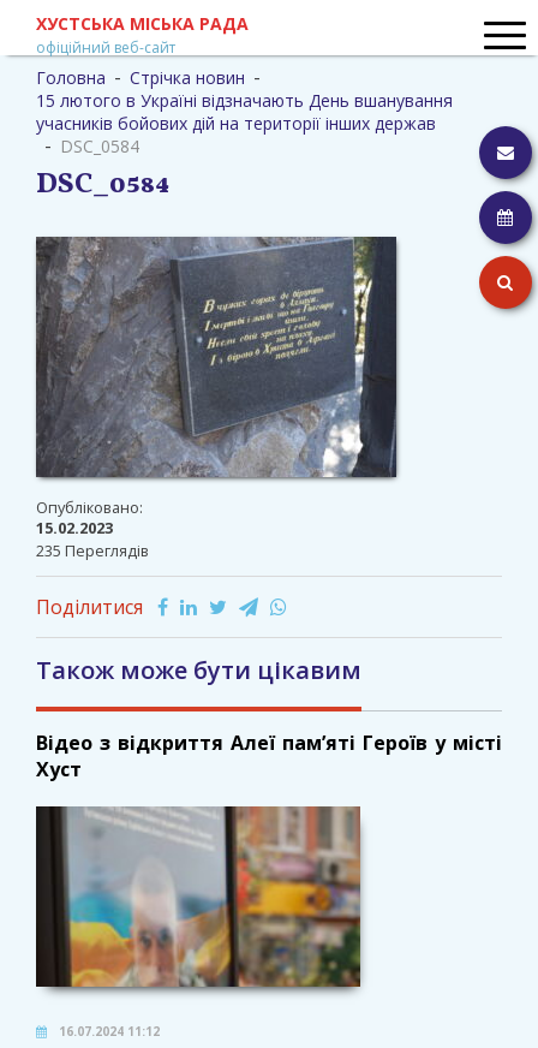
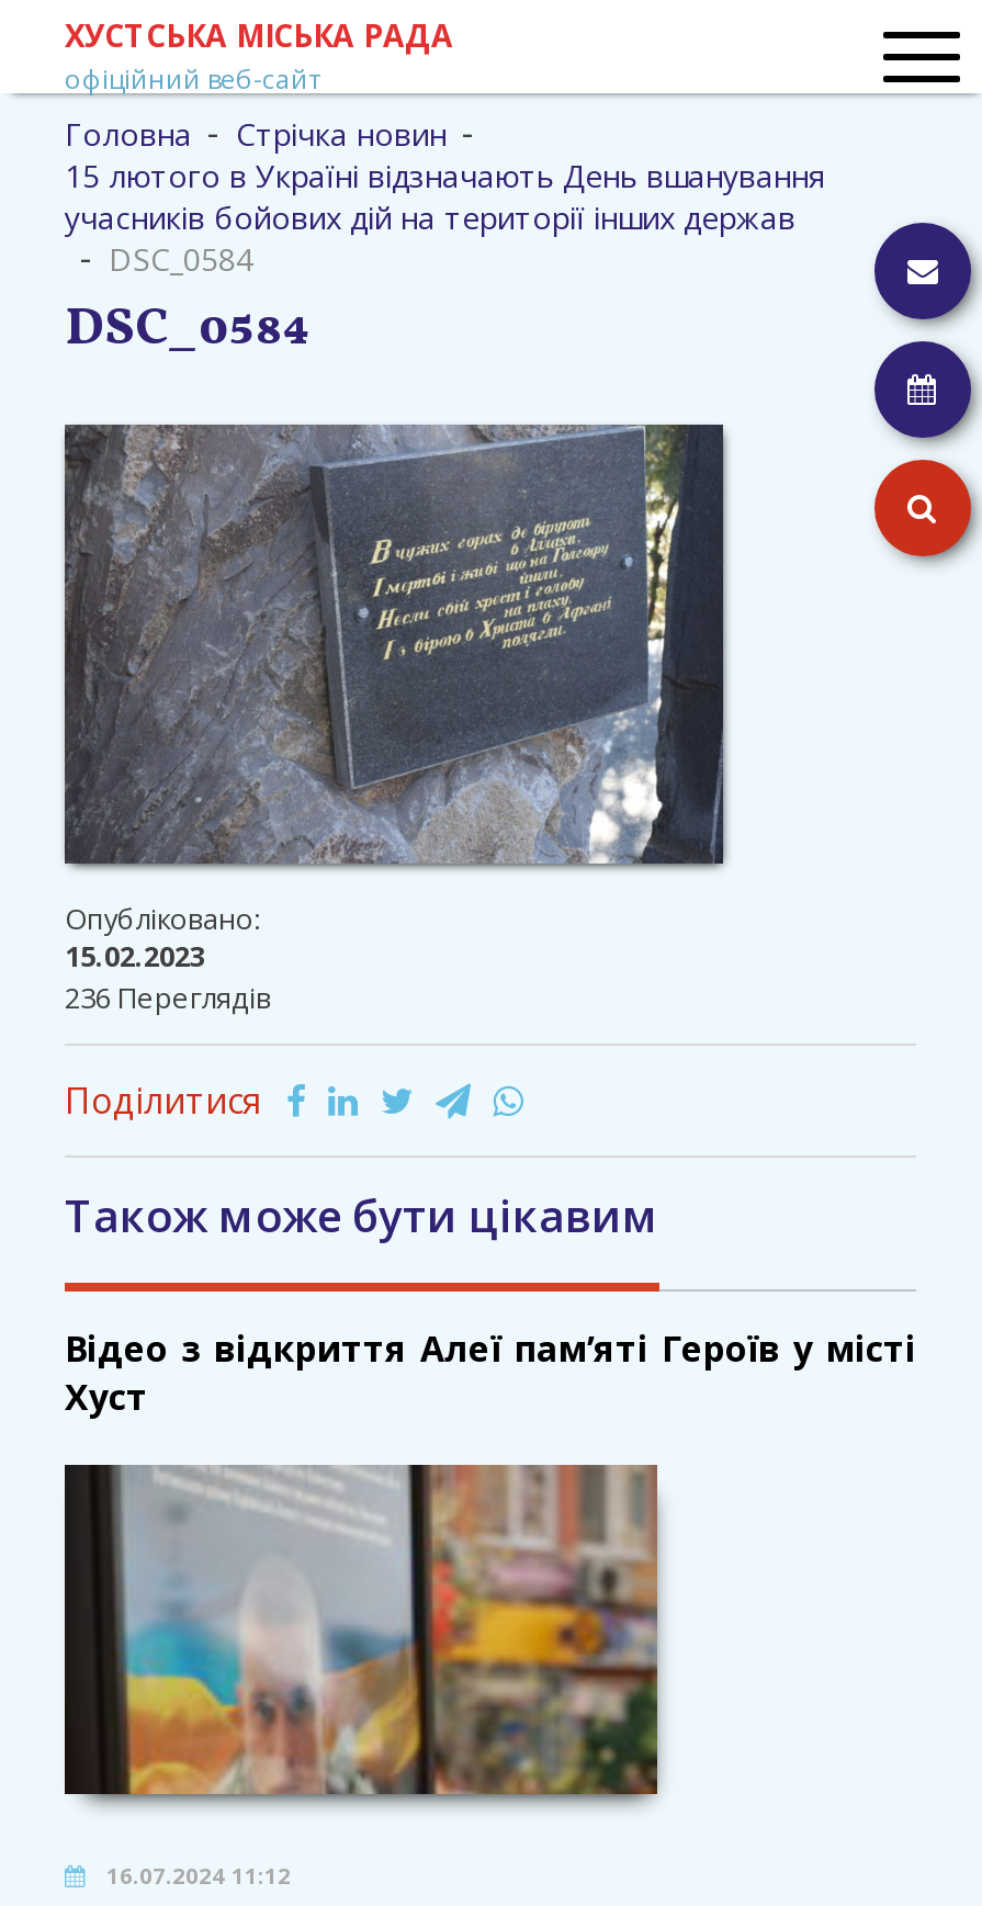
[36,540,149,561] 235 Переглядів -> [65,978,271,1017] 236 Переглядів

